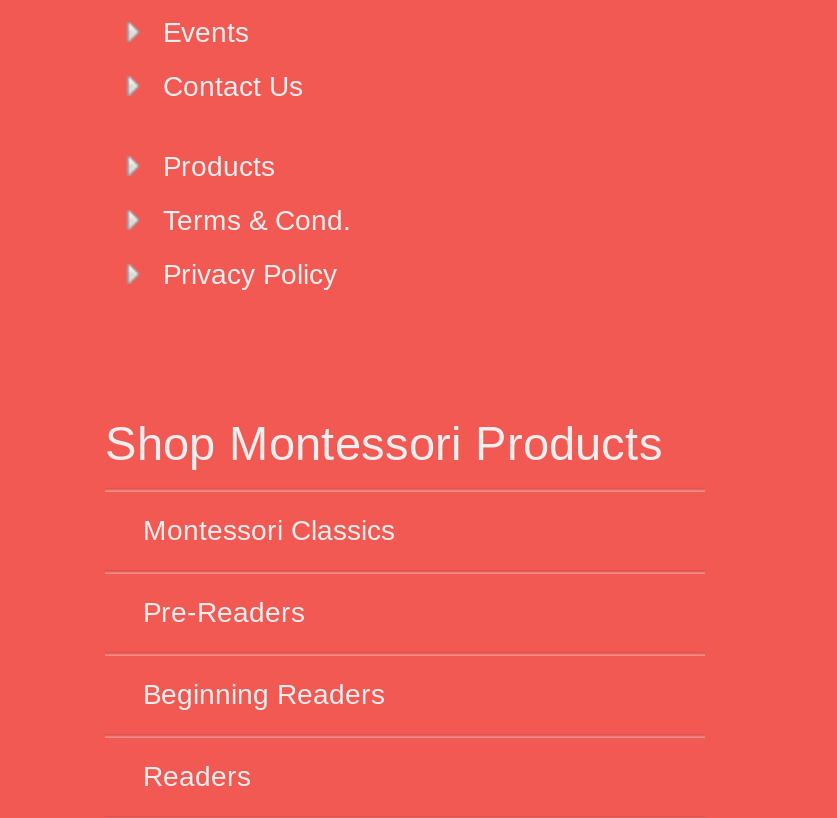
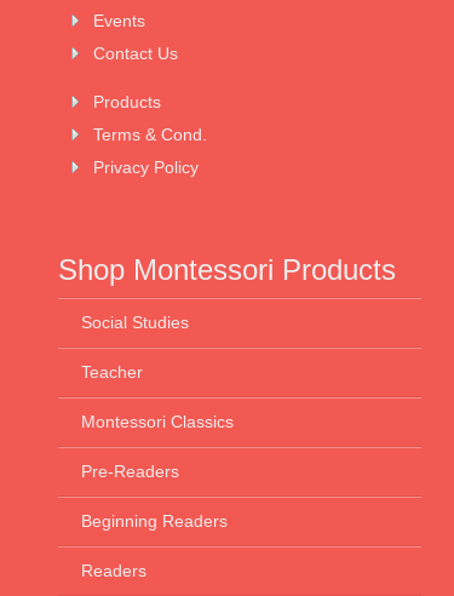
none -> [81,312,189,381] Social Studies | Teacher

